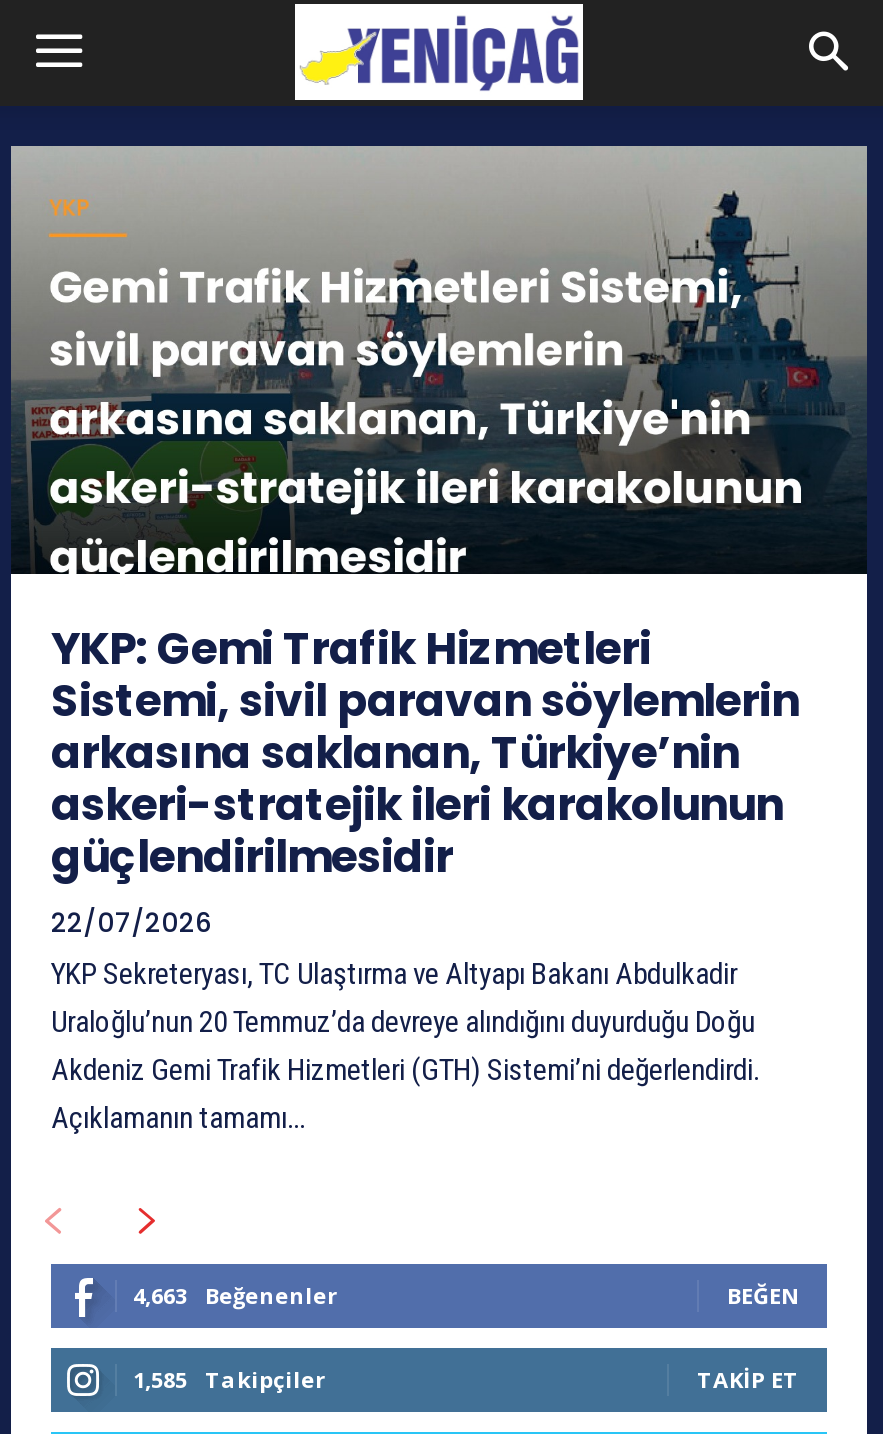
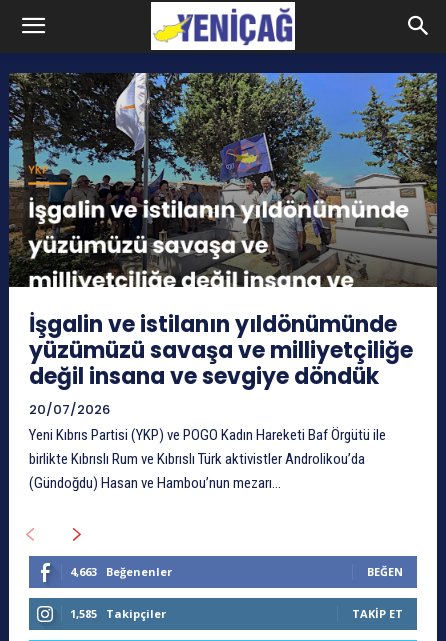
[9,144,869,1136] [image] | YKP: Gemi Trafik Hizmetleri | Sistemi, sivil paravan söylemlerin | arkasına saklanan, Türkiye’nin | askeri-stratejik ileri karakolunun | güçlendirilmesidir | 22/07/2026 | YKP Sekreteryası, TC Ulaştırma ve Altyapı Bakanı Abdulkadir | Uraloğlu’nun 20 Temmuz’da devreye alındığını duyurduğu Doğu | Akdeniz Gemi Trafik Hizmetleri (GTH) Sistemi’ni değerlendirdi. | Açıklamanın tamamı... -> [9,73,437,492] [image] | İşgalin ve istilanın yıldönümünde | yüzümüzü savaşa ve milliyetçiliğe | değil insana ve sevgiye döndük | 20/07/2026 | Yeni Kıbrıs Partisi (YKP) ve POGO Kadın Hareketi Baf Örgütü ile | birlikte Kıbrıslı Rum ve Kıbrıslı Türk aktivistler Androlikou’da | (Gündoğdu) Hasan ve Hambou’nun mezarı...

